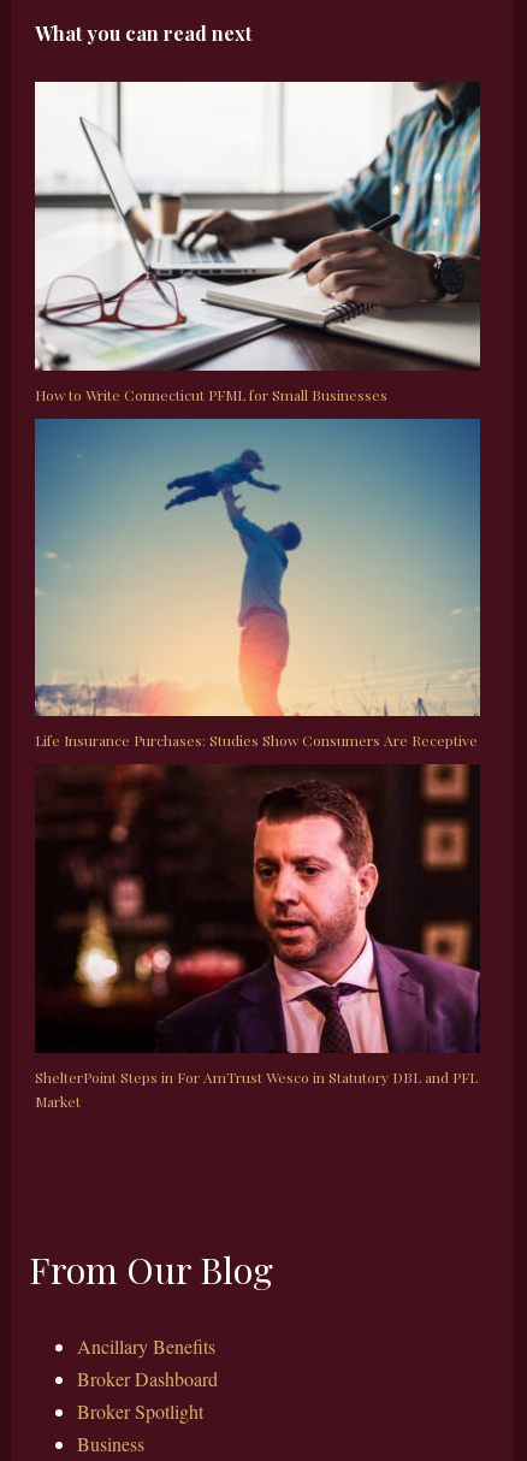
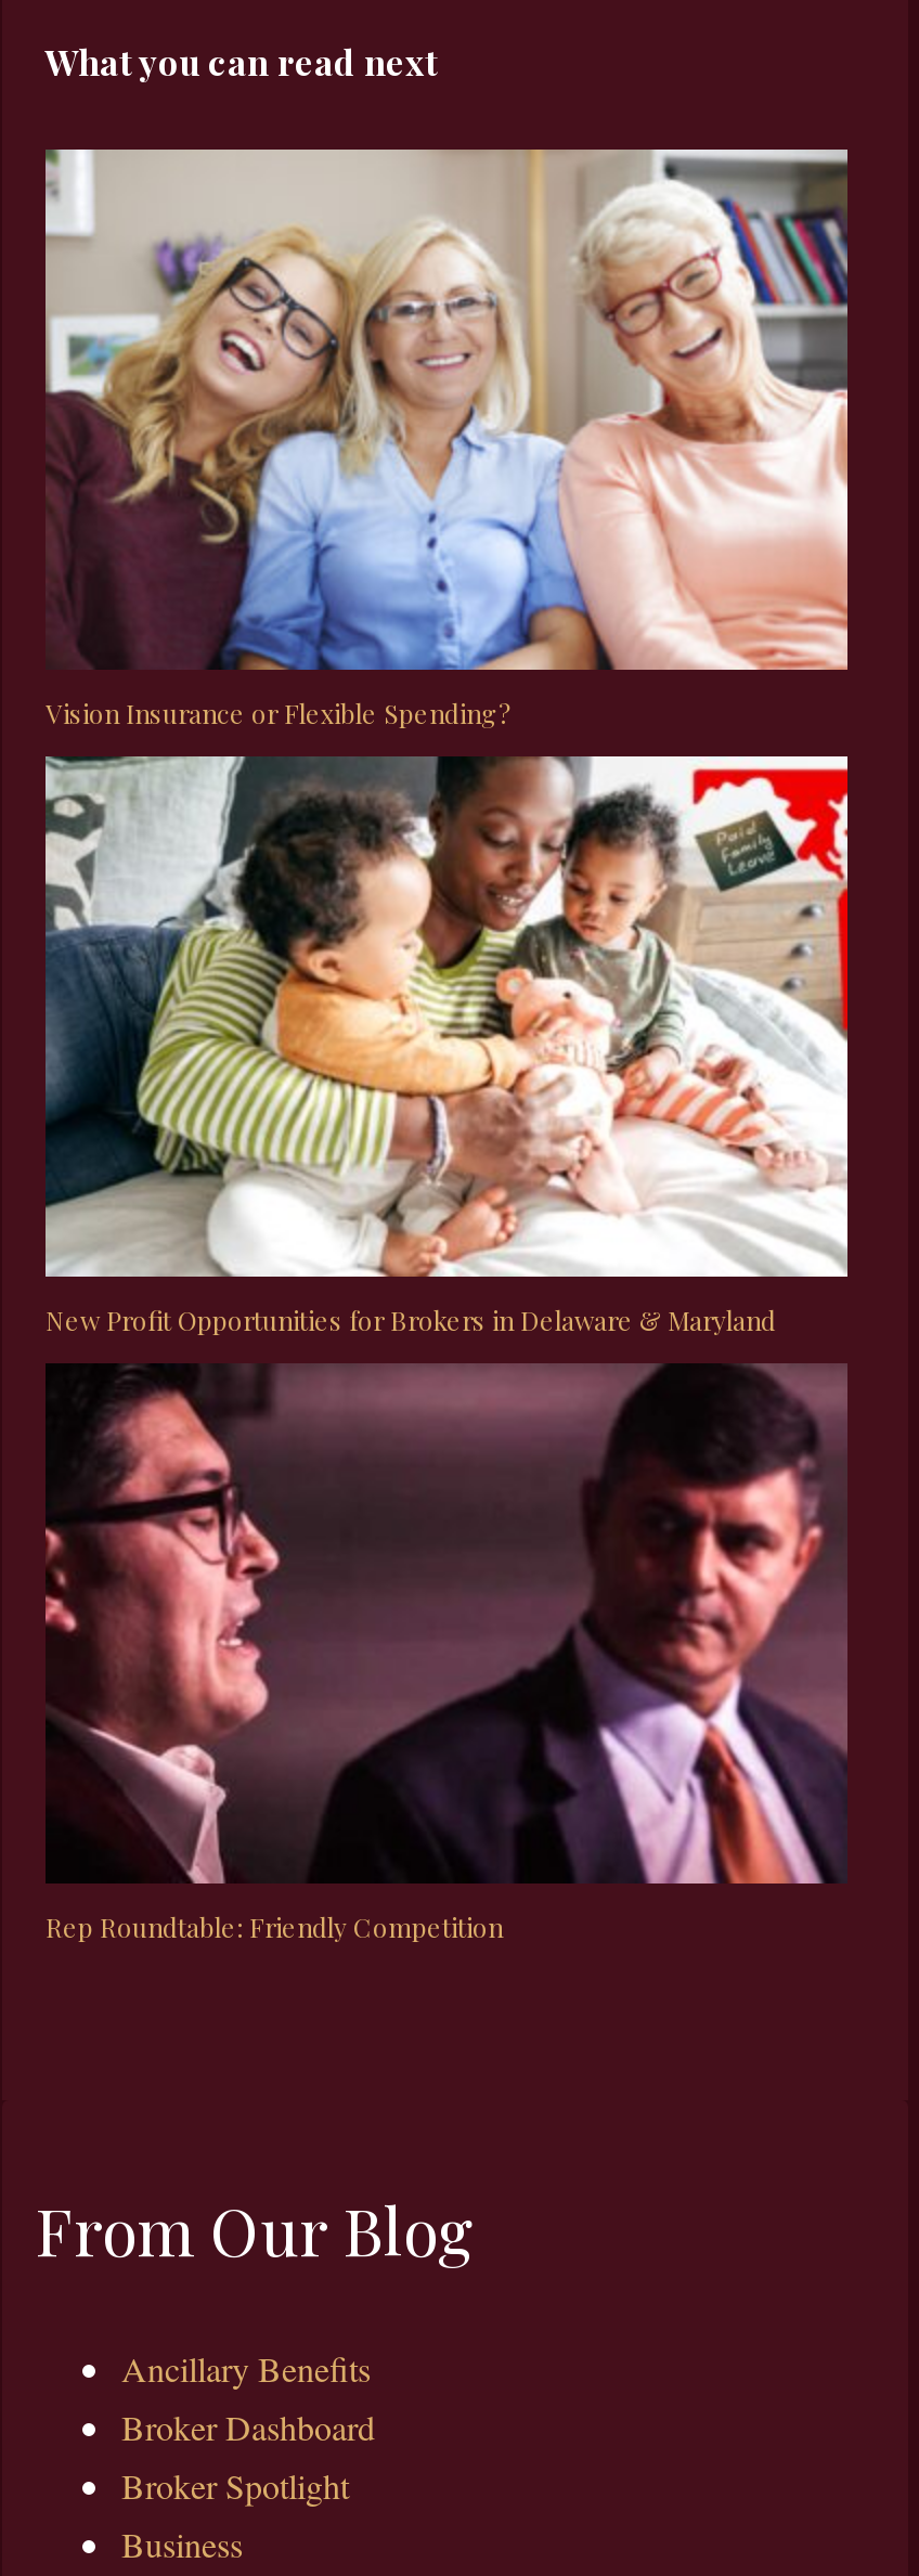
[34,81,480,405] [image] | How to Write Connecticut PFML for Small Businesses -> [43,147,850,731] [image] | Vision Insurance or Flexible Spending?
[34,419,481,750] [image] | Life Insurance Purchases: Studies Show Consumers Are Receptive -> [43,754,850,1338] [image] | New Profit Opportunities for Brokers in Delaware & Maryland
[35,764,480,1111] [image] | ShelterPoint Steps in For AmTrust Wesco in Statutory DBL and PFL | Market -> [43,1368,847,1945] [image] | Rep Roundtable: Friendly Competition

